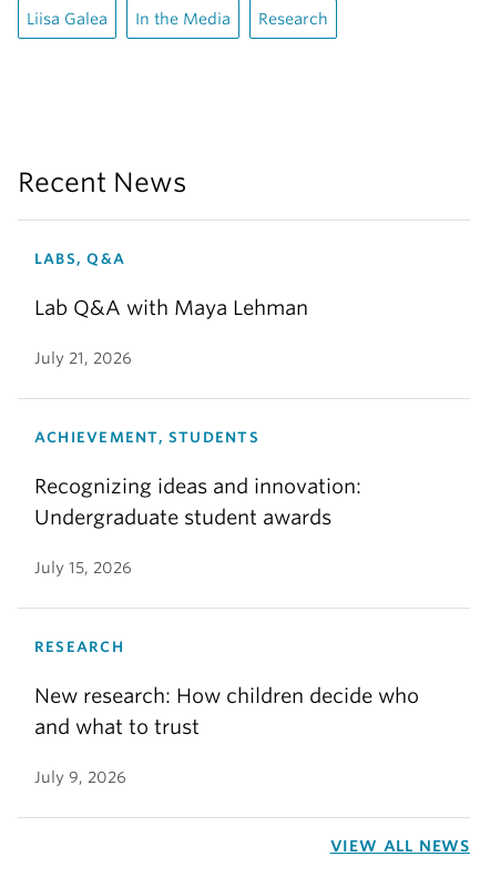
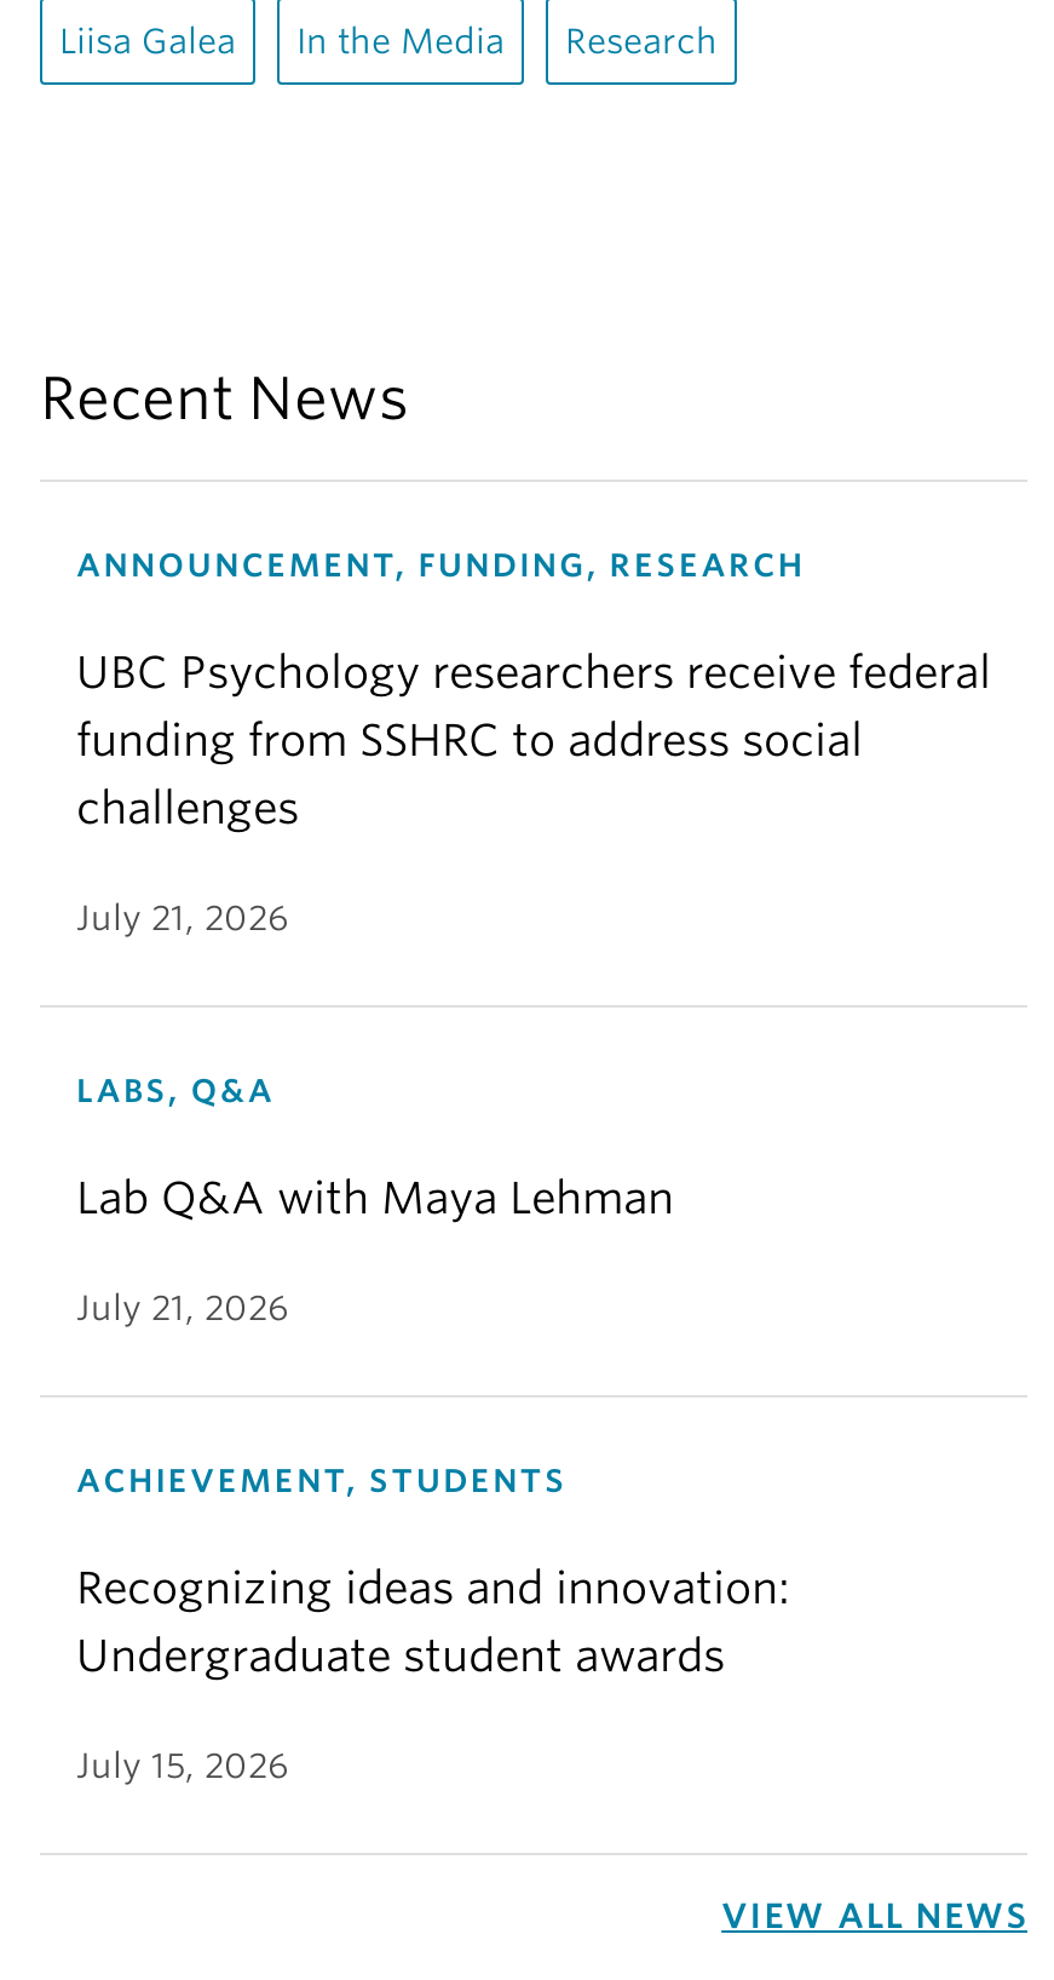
none -> [76,547,991,937] ANNOUNCEMENT, FUNDING, RESEARCH | UBC Psychology researchers receive federal | funding from SSHRC to address social | challenges | July 21, 2026
moved [34,251,361,577] -> [76,1073,790,1785]: LABS, Q&A | Lab Q&A with Maya Lehman | July 21, 2026 | ACHIEVEMENT, STUDENTS | Recognizing ideas and innovation: | Undergraduate student awards | July 15, 2026
[34,639,419,786] RESEARCH | New research: How children decide who | and what to trust | July 9, 2026 -> none

